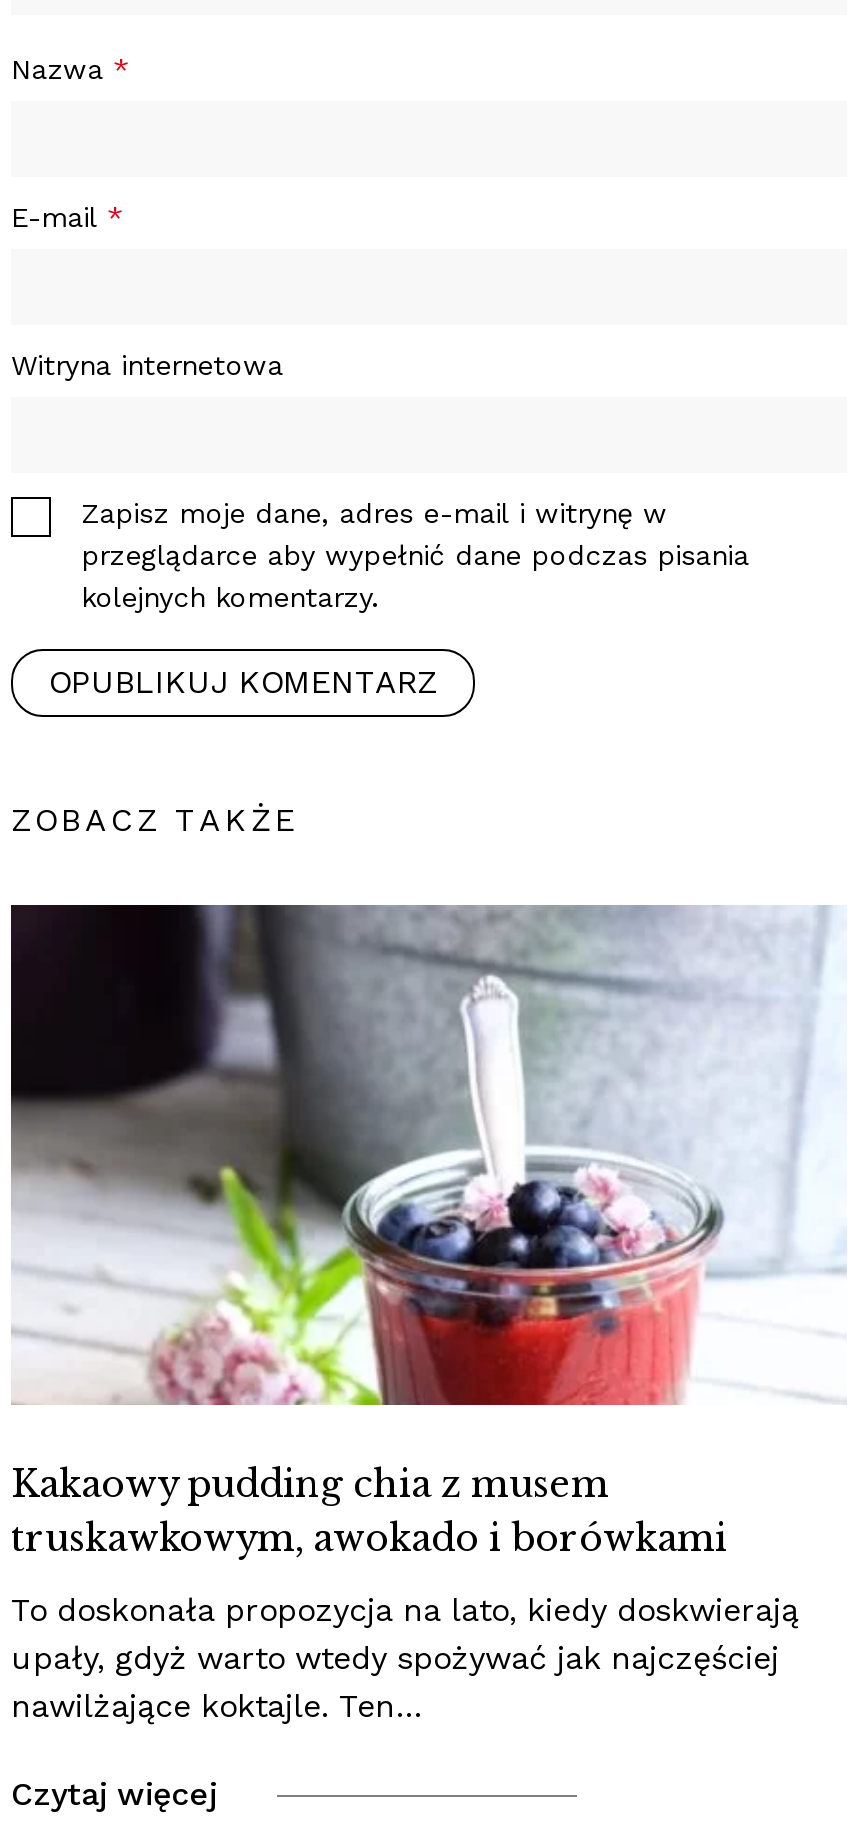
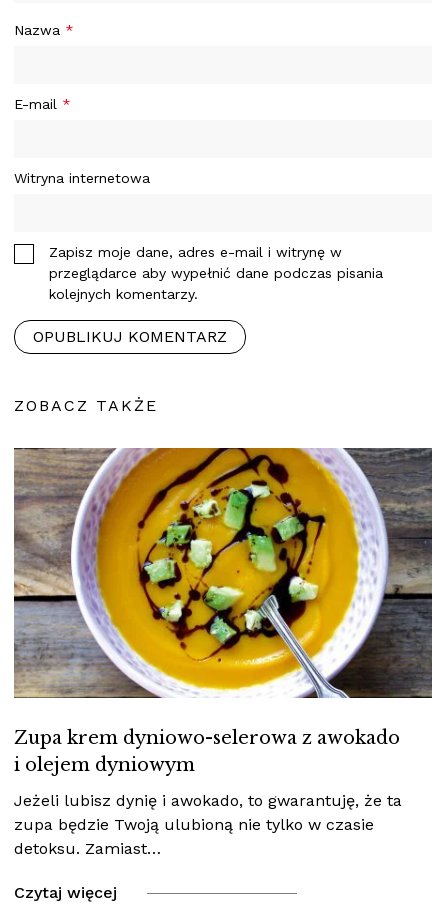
[9,903,847,1562] [image] | Kakaowy pudding chia z musem | truskawkowym, awokado i borówkami -> [13,447,433,776] [image] | Zupa krem dyniowo-selerowa z awokado | i olejem dyniowym
[11,1592,799,1726] To doskonała propozycja na lato, kiedy doskwierają | upały, gdyż warto wtedy spożywać jak najczęściej | nawilżające koktajle. Ten… -> [14,791,402,858] Jeżeli lubisz dynię i awokado, to gwarantuję, że ta | zupa będzie Twoją ulubioną nie tylko w czasie | detoksu. Zamiast…

